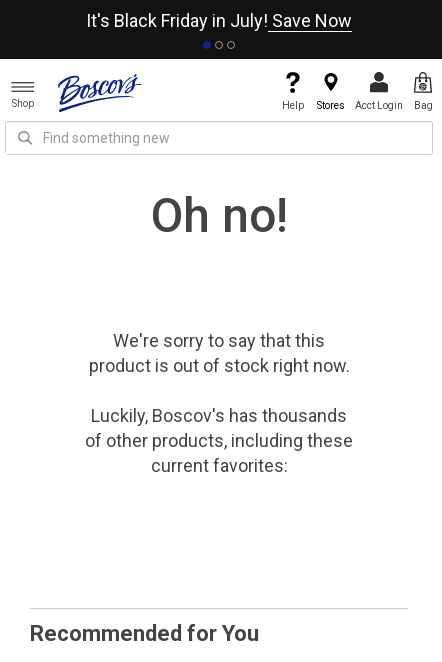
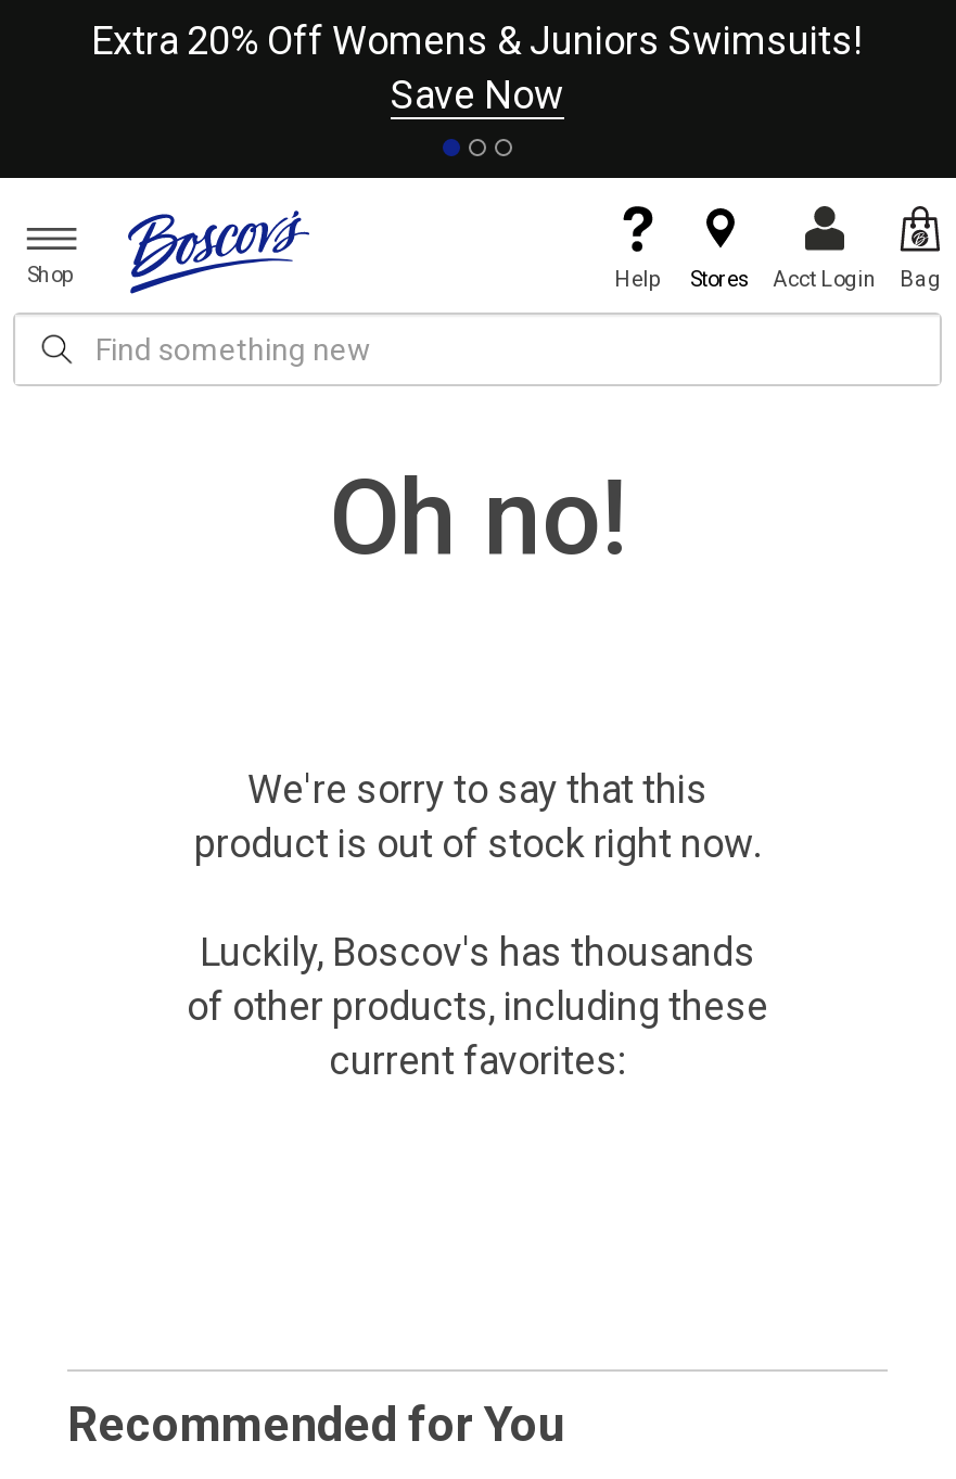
[86,10,352,31] It's Black Friday in July! Save Now -> [91,17,864,117] Extra 20% Off Womens & Juniors Swimsuits! | Save Now

